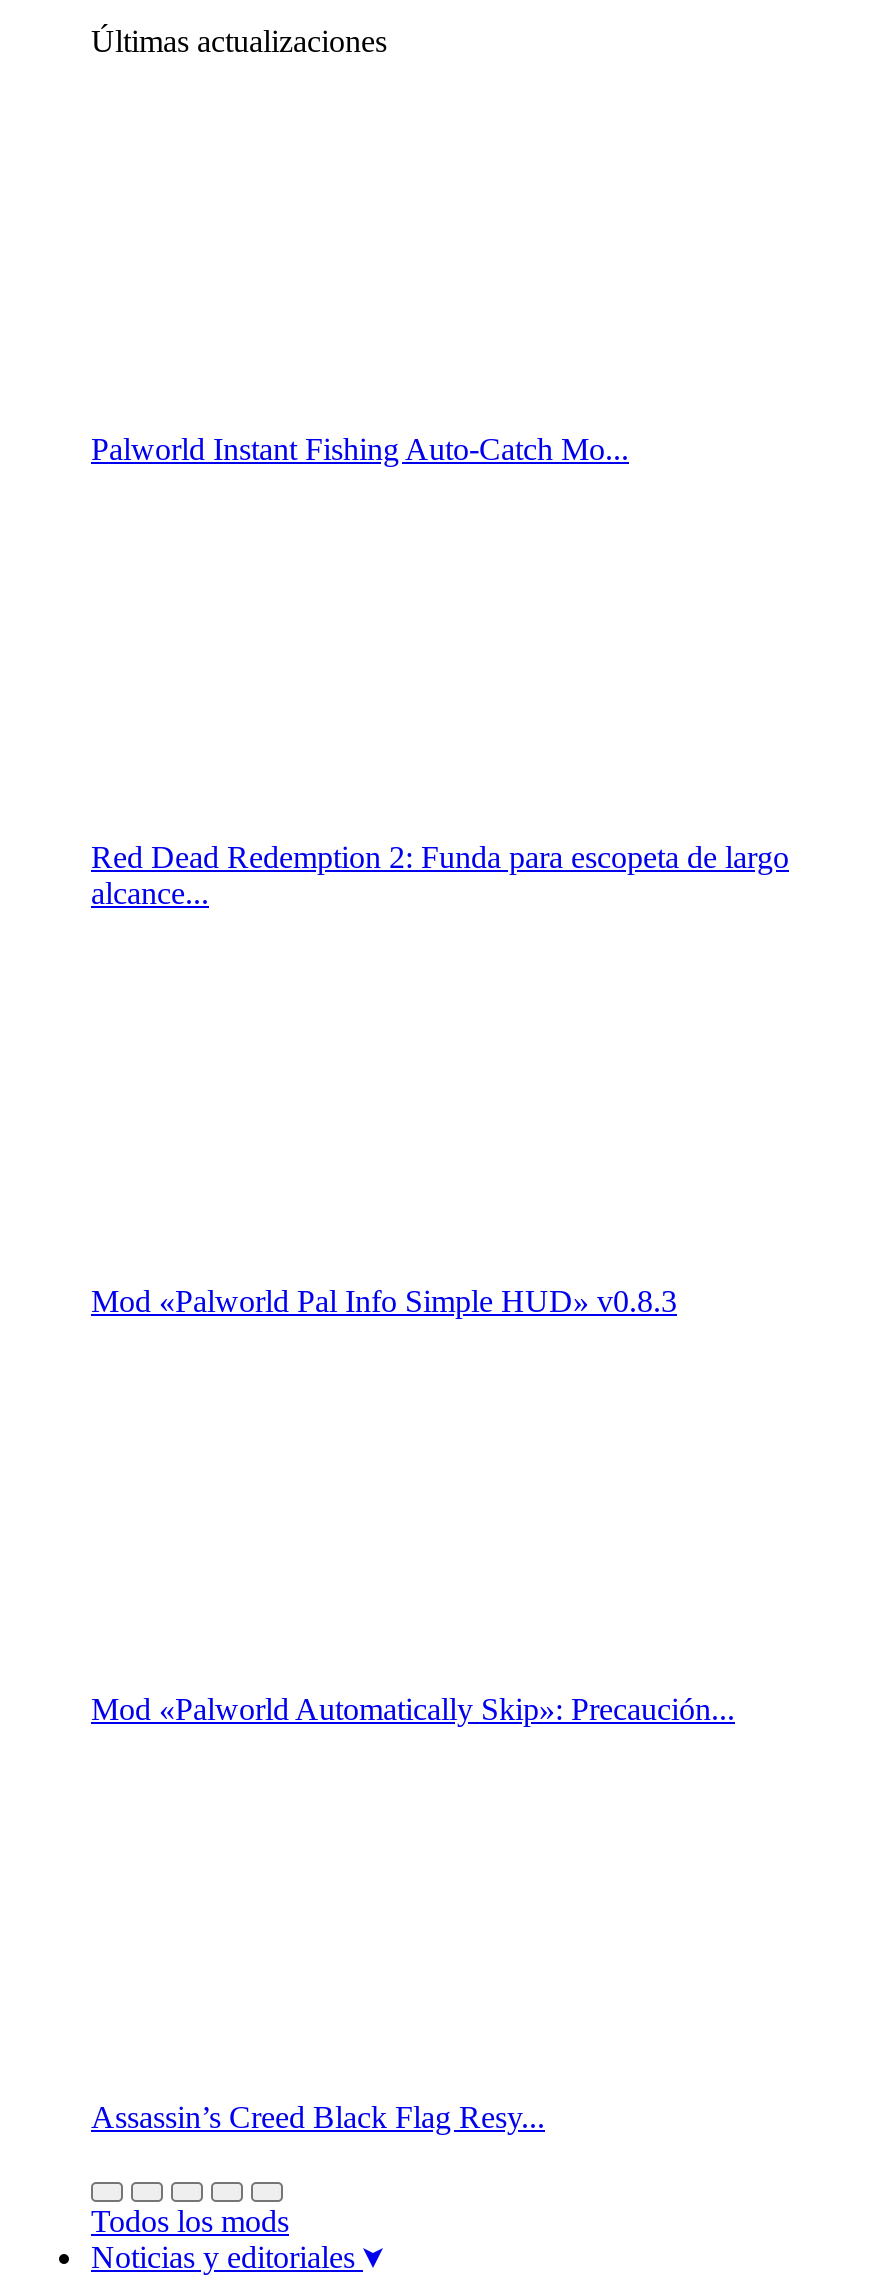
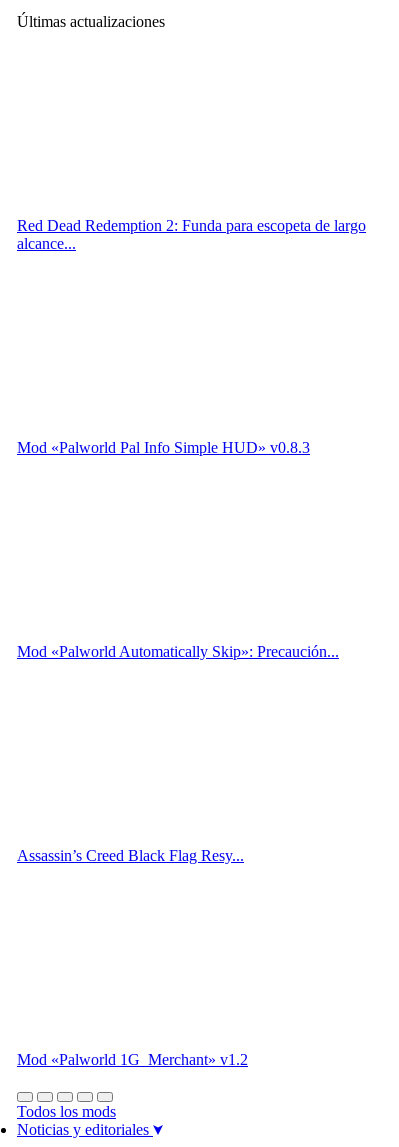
[91,432,629,466] Palworld Instant Fishing Auto-Catch Mo... -> none
moved [91,840,789,2134] -> [17,217,366,864]: Red Dead Redemption 2: Funda para escopeta de largo | alcance... | Mod «Palworld Pal Info Simple HUD» v0.8.3 | Mod «Palworld Automatically Skip»: Precaución... | Assassin’s Creed Black Flag Resy...
none -> [17,1051,248,1068] Mod «Palworld 1G_Merchant» v1.2

